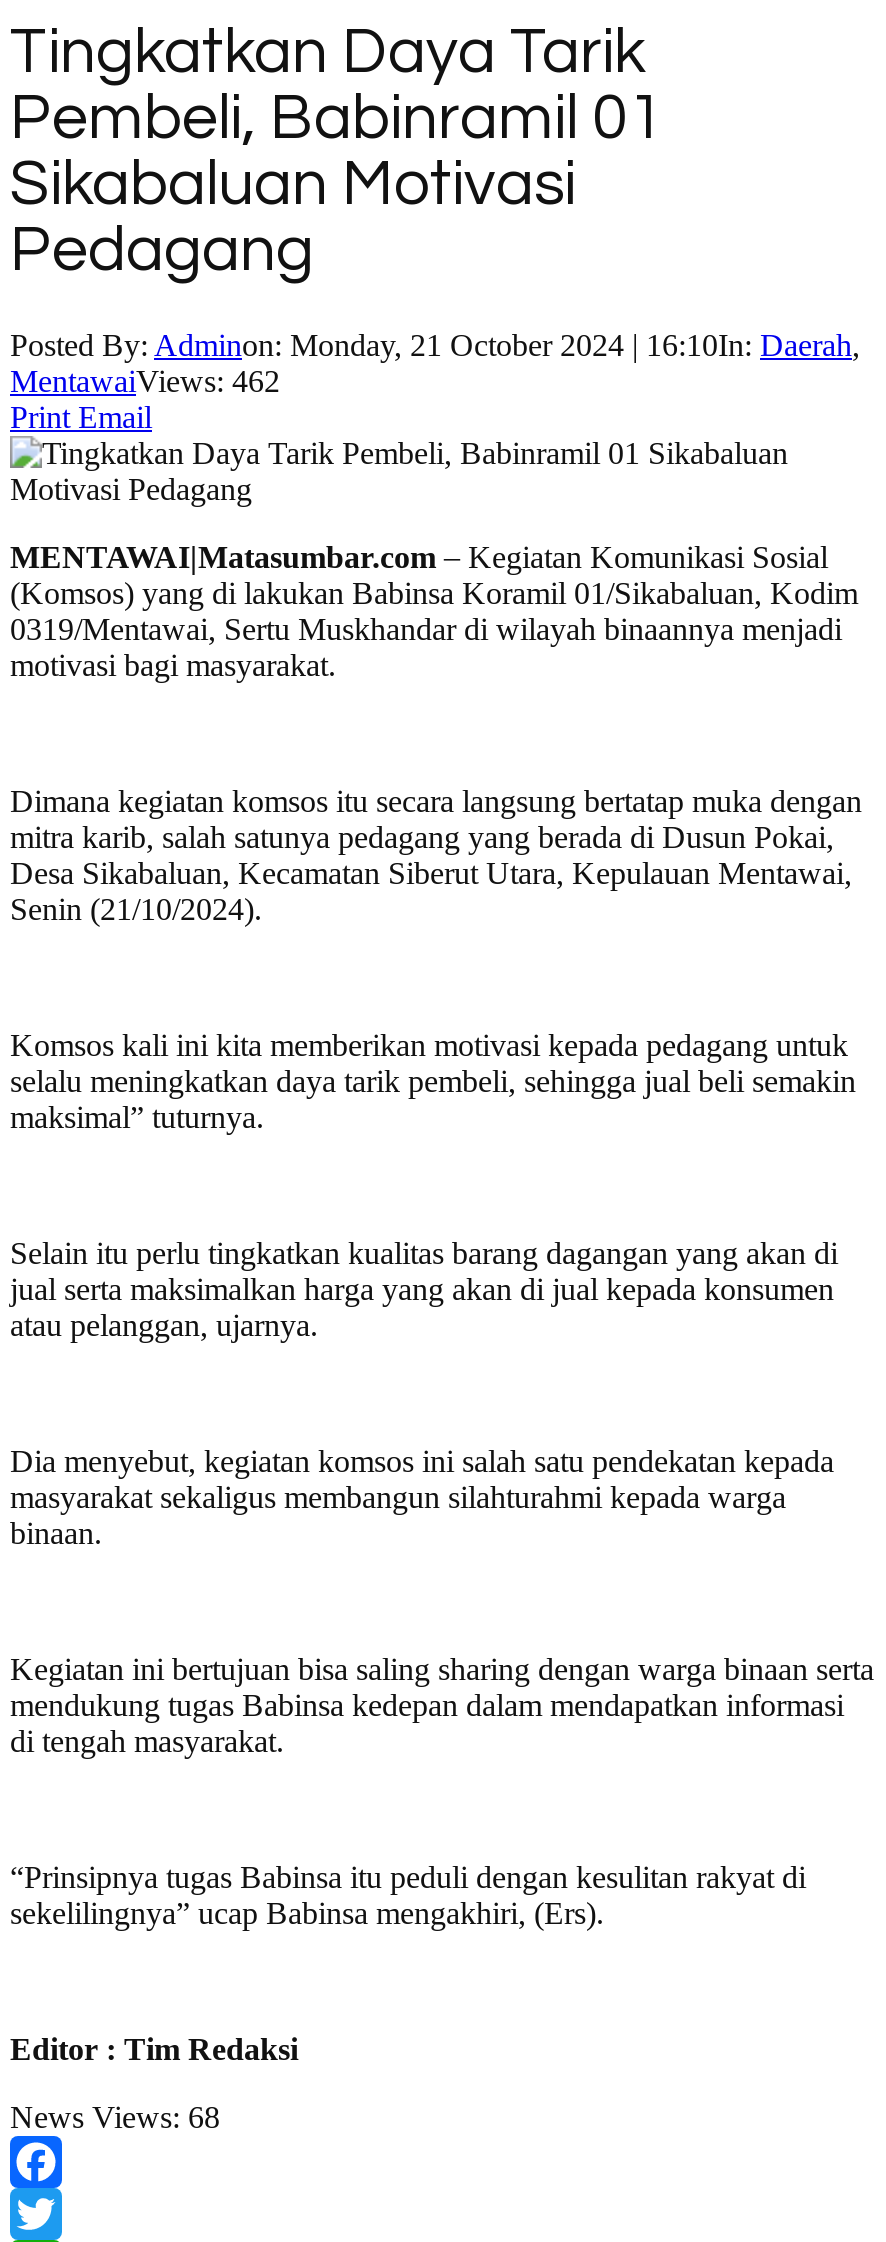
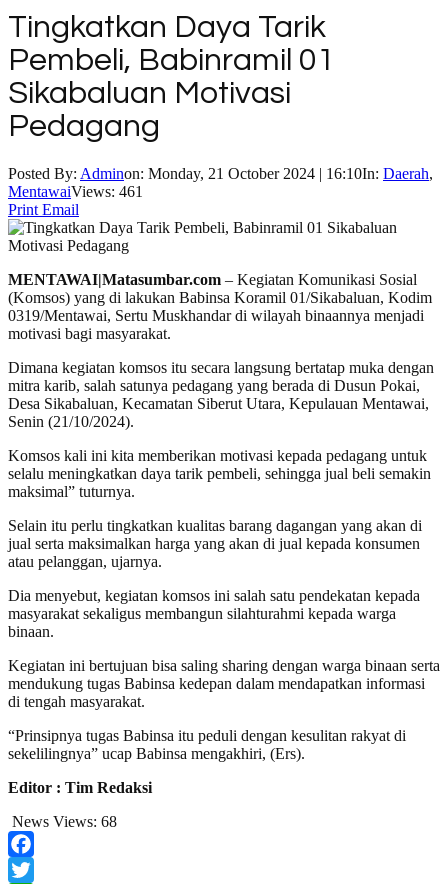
[10,364,280,398] MentawaiViews: 462 -> [8,183,143,200] MentawaiViews: 461

